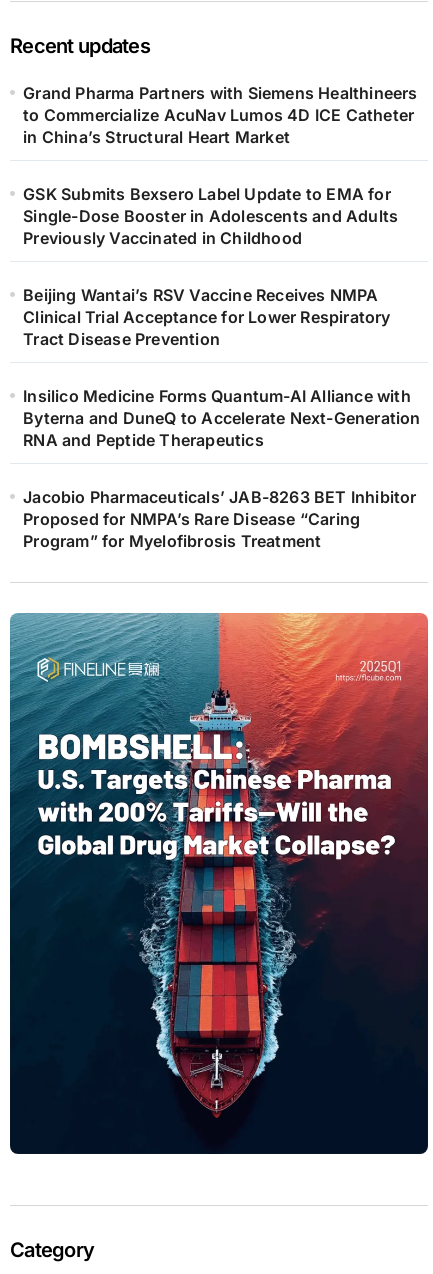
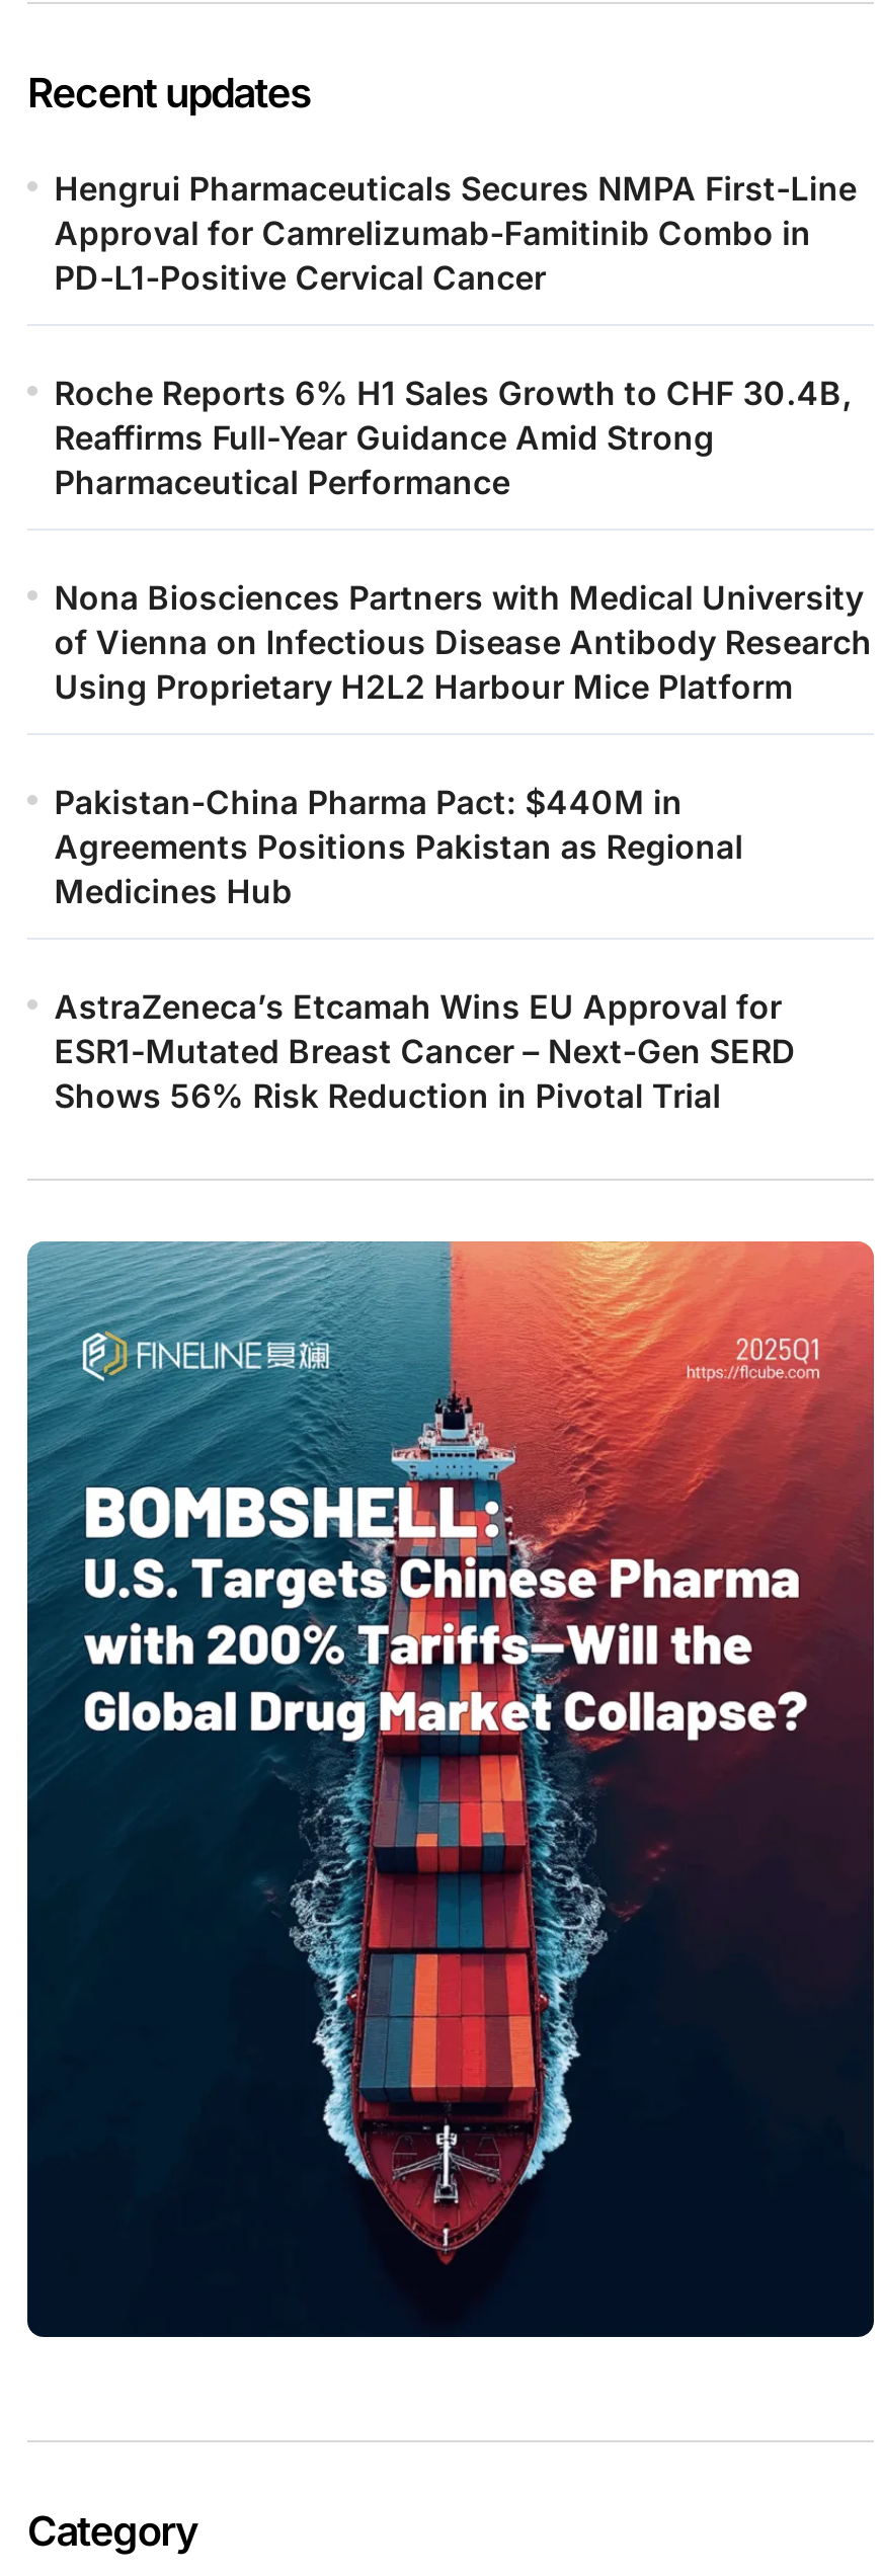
[23,83,418,147] Grand Pharma Partners with Siemens Healthineers | to Commercialize AcuNav Lumos 4D ICE Catheter | in China’s Structural Heart Market -> [54,168,857,297] Hengrui Pharmaceuticals Secures NMPA First-Line | Approval for Camrelizumab-Famitinib Combo in | PD-L1-Positive Cervical Cancer
[23,184,398,248] GSK Submits Bexsero Label Update to EMA for | Single-Dose Booster in Adolescents and Adults | Previously Vaccinated in Childhood -> [54,372,852,502] Roche Reports 6% H1 Sales Growth to CHF 30.4B, | Reaffirms Full-Year Guidance Amid Strong | Pharmaceutical Performance
[23,285,391,349] Beijing Wantai’s RSV Vaccine Receives NMPA | Clinical Trial Acceptance for Lower Respiratory | Tract Disease Prevention -> [54,577,872,707] Nona Biosciences Partners with Medical University | of Vienna on Infectious Disease Antibody Research | Using Proprietary H2L2 Harbour Mice Platform
[23,386,421,450] Insilico Medicine Forms Quantum-AI Alliance with | Byterna and DuneQ to Accelerate Next-Generation | RNA and Peptide Therapeutics -> [54,782,743,911] Pakistan-China Pharma Pact: $440M in | Agreements Positions Pakistan as Regional | Medicines Hub
[23,487,417,551] Jacobio Pharmaceuticals’ JAB-8263 BET Inhibitor | Proposed for NMPA’s Rare Disease “Caring | Program” for Myelofibrosis Treatment -> [54,986,796,1116] AstraZeneca’s Etcamah Wins EU Approval for | ESR1-Mutated Breast Cancer – Next-Gen SERD | Shows 56% Risk Reduction in Pivotal Trial

